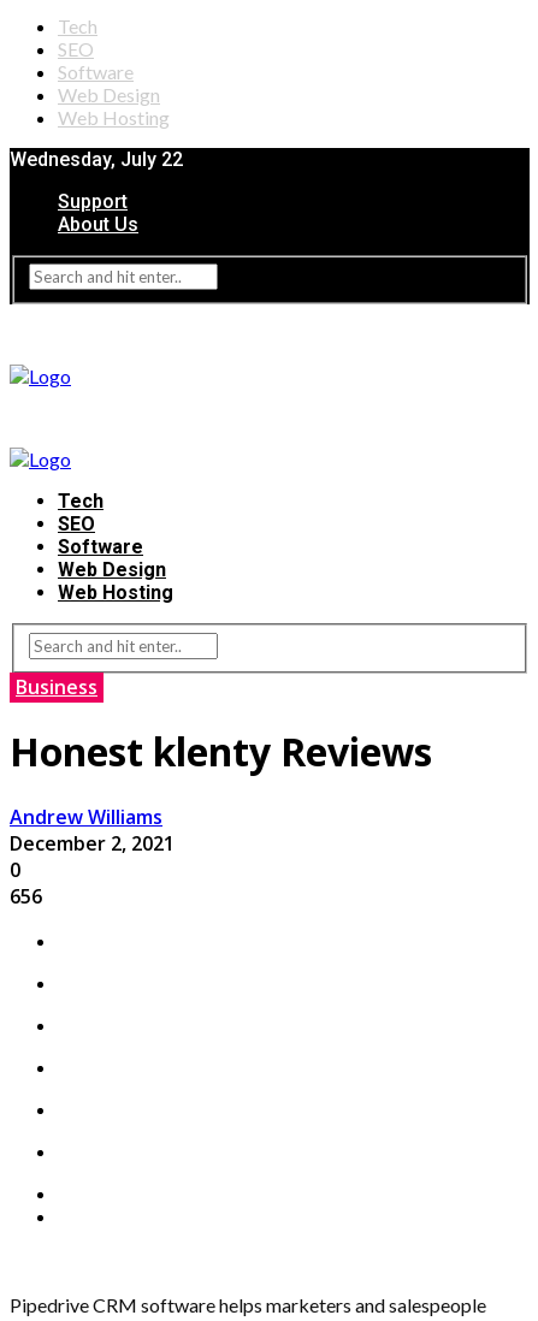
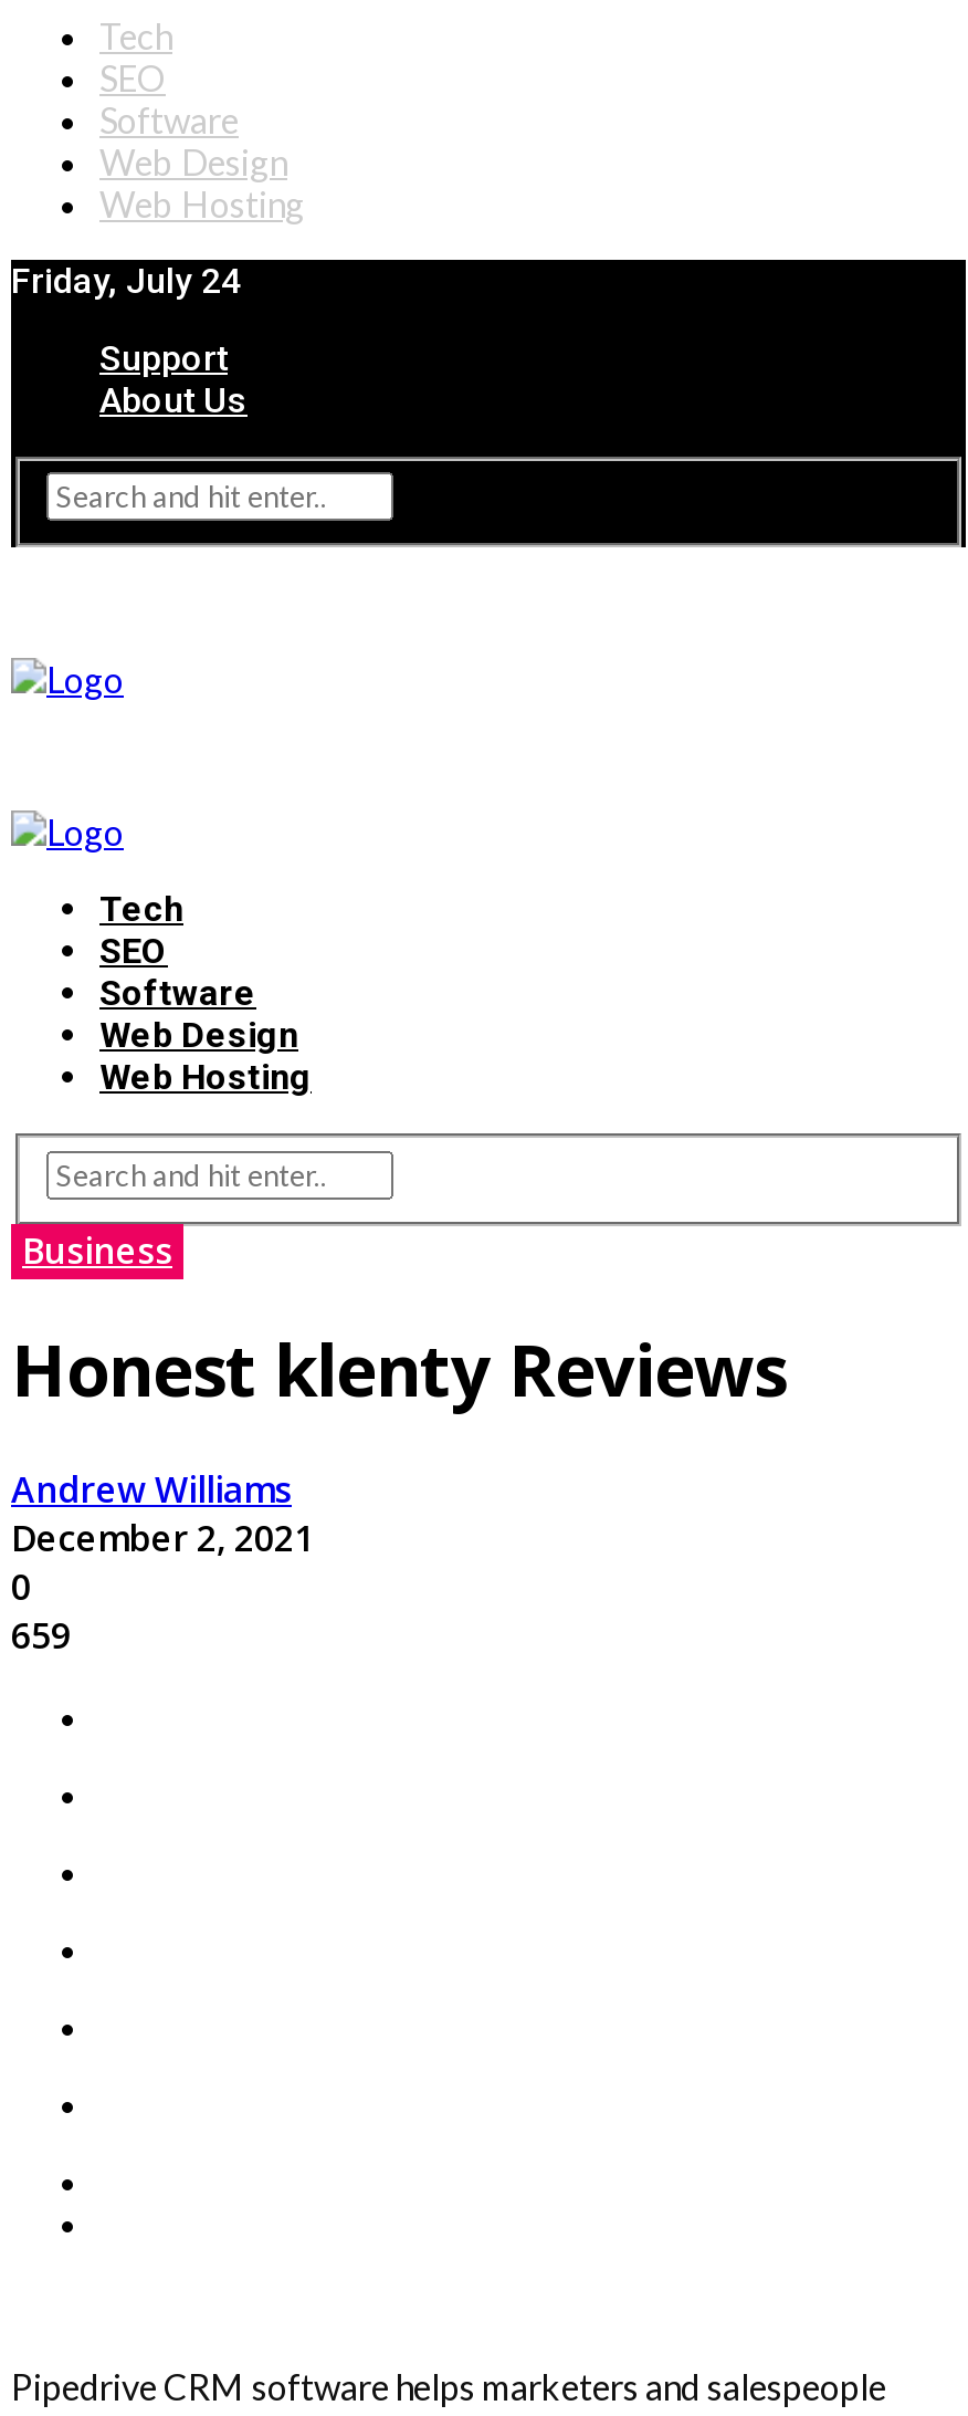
[10,148,183,171] Wednesday, July 22 -> [11,259,241,301] Friday, July 24
[10,883,42,909] 656 -> [11,1611,71,1659] 659

